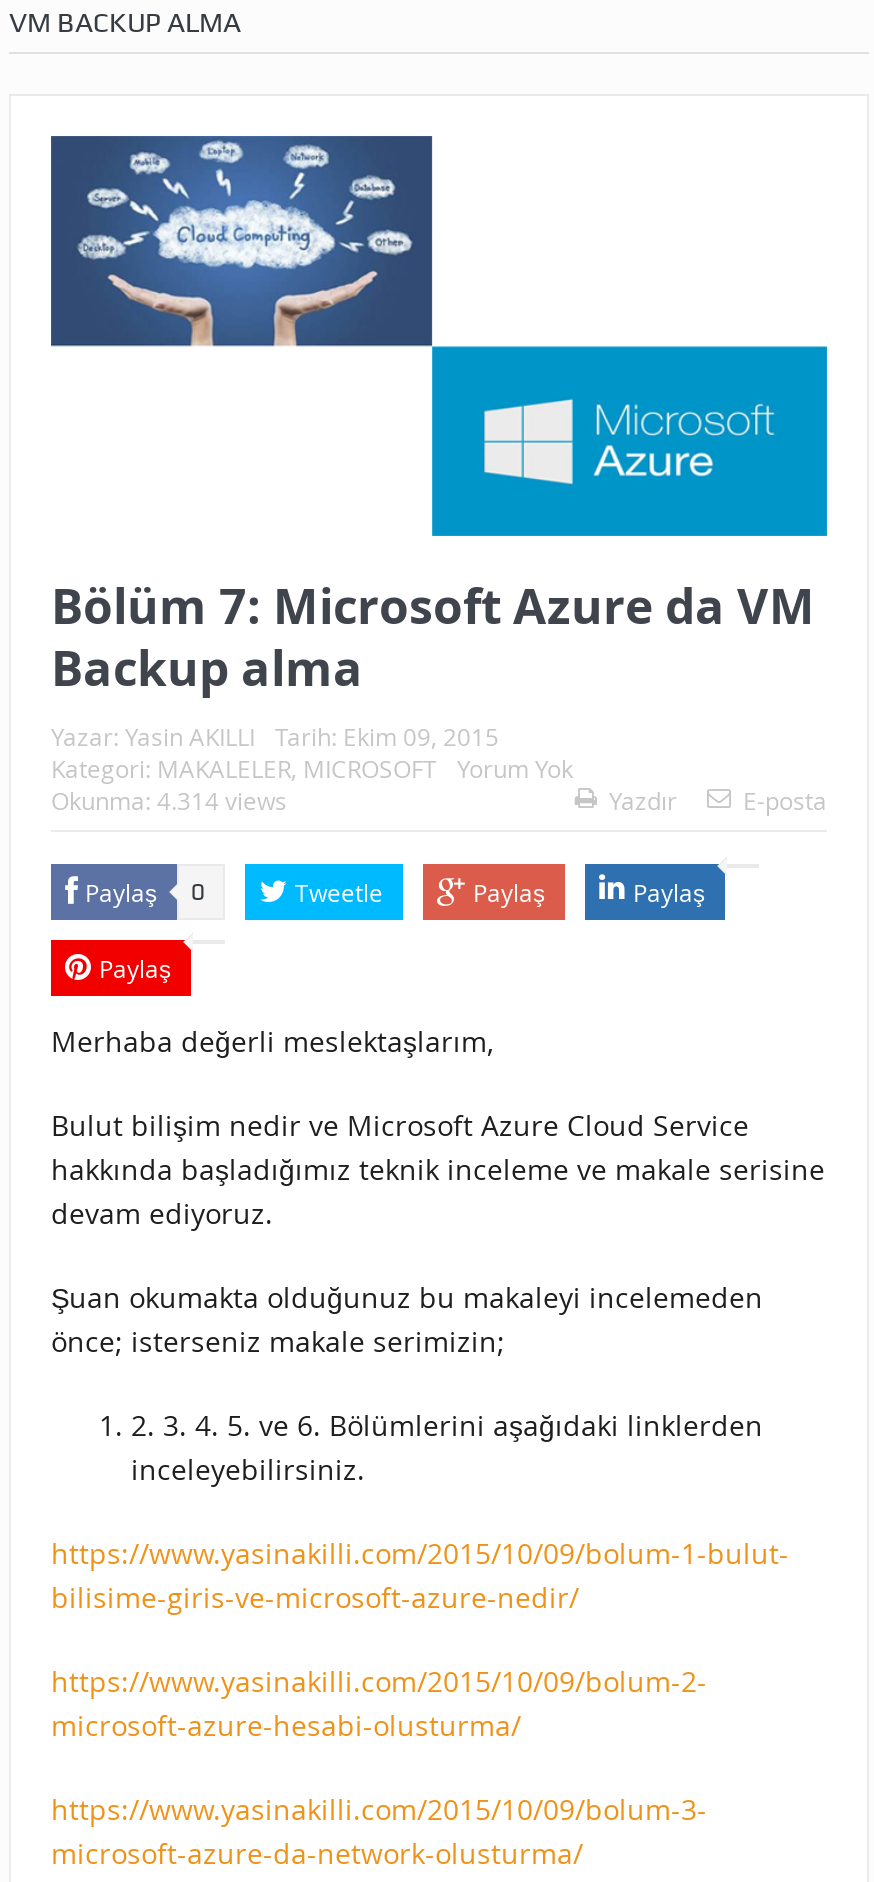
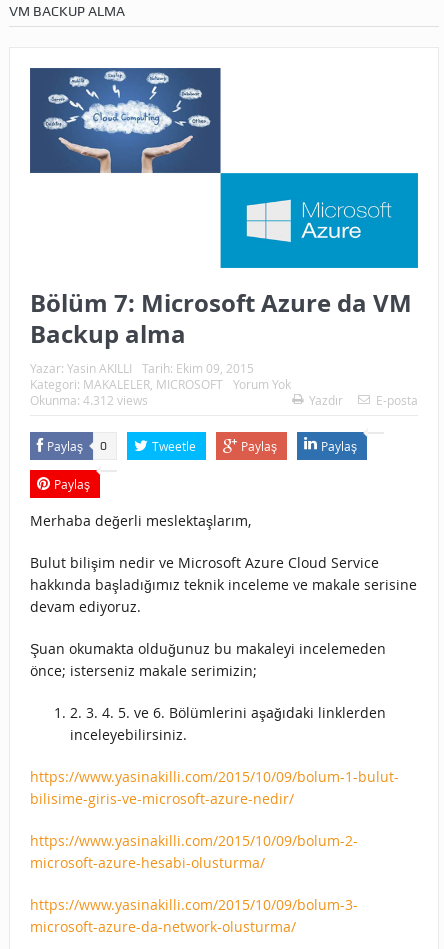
[51,783,287,815] Okunma: 4.314 views -> [30,391,148,407] Okunma: 4.312 views

